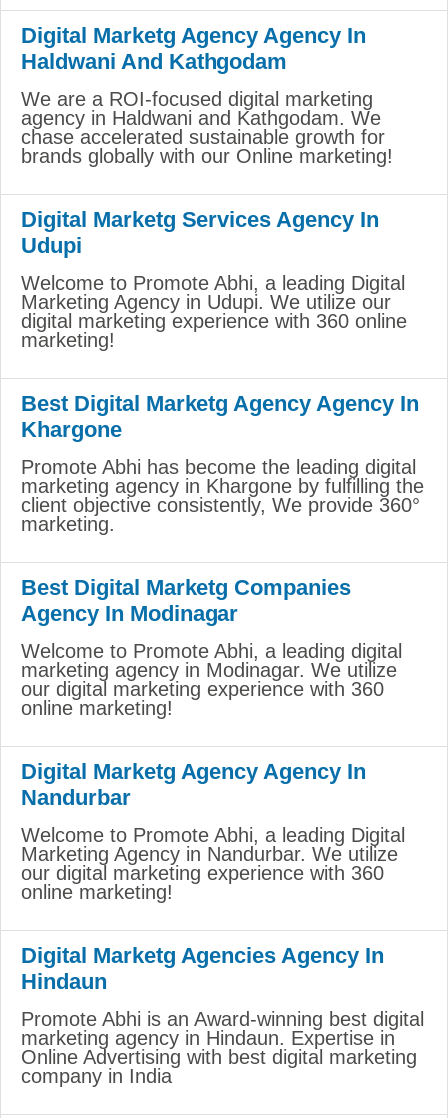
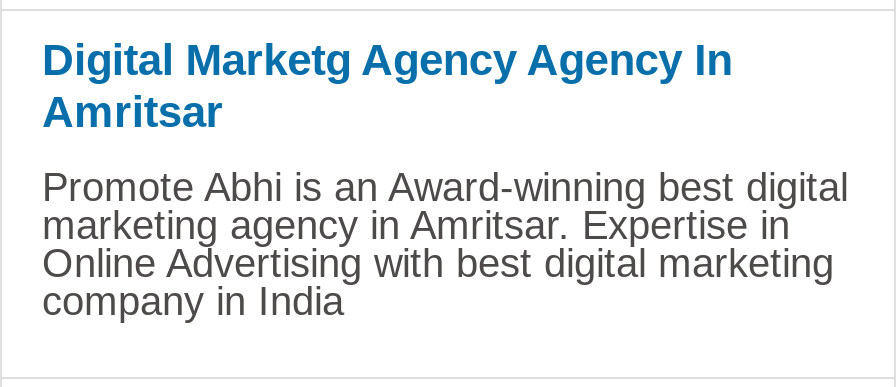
[21,49,424,994] Haldwani And Kathgodam | We are a ROI-focused digital marketing | agency in Haldwani and Kathgodam. We | chase accelerated sustainable growth for | brands globally with our Online marketing! | Digital Marketg Services Agency In | Udupi | Welcome to Promote Abhi, a leading Digital | Marketing Agency in Udupi. We utilize our | digital marketing experience with 360 online | marketing! | Best Digital Marketg Agency Agency In | Khargone | Promote Abhi has become the leading digital | marketing agency in Khargone by fulfilling the | client objective consistently, We provide 360° | marketing. | Best Digital Marketg Companies | Agency In Modinagar | Welcome to Promote Abhi, a leading digital | marketing agency in Modinagar. We utilize | our digital marketing experience with 360 | online marketing! | Digital Marketg Agency Agency In | Nandurbar | Welcome to Promote Abhi, a leading Digital | Marketing Agency in Nandurbar. We utilize | our digital marketing experience with 360 | online marketing! | Digital Marketg Agencies Agency In | Hindaun -> [42,87,224,137] Amritsar
[21,1027,395,1049] marketing agency in Hindaun. Expertise in -> [42,203,790,247] marketing agency in Amritsar. Expertise in

